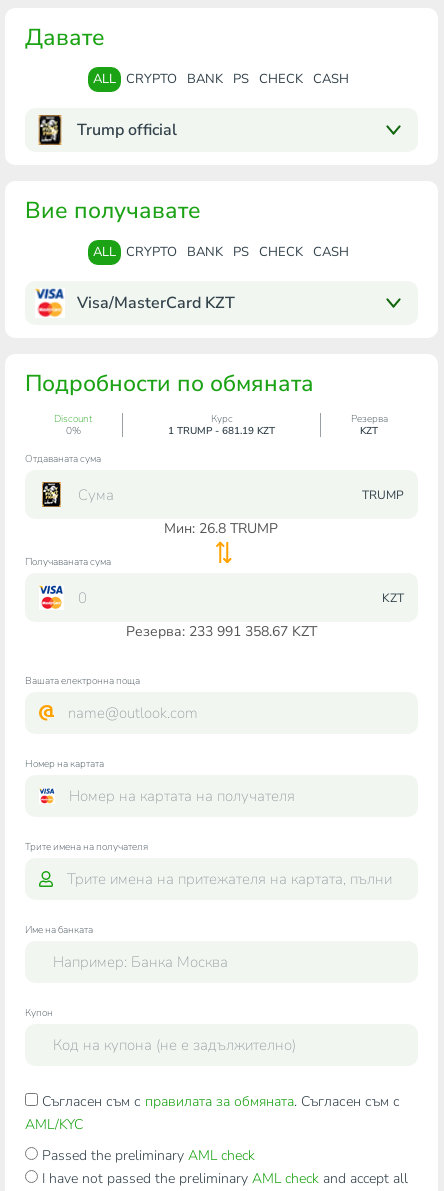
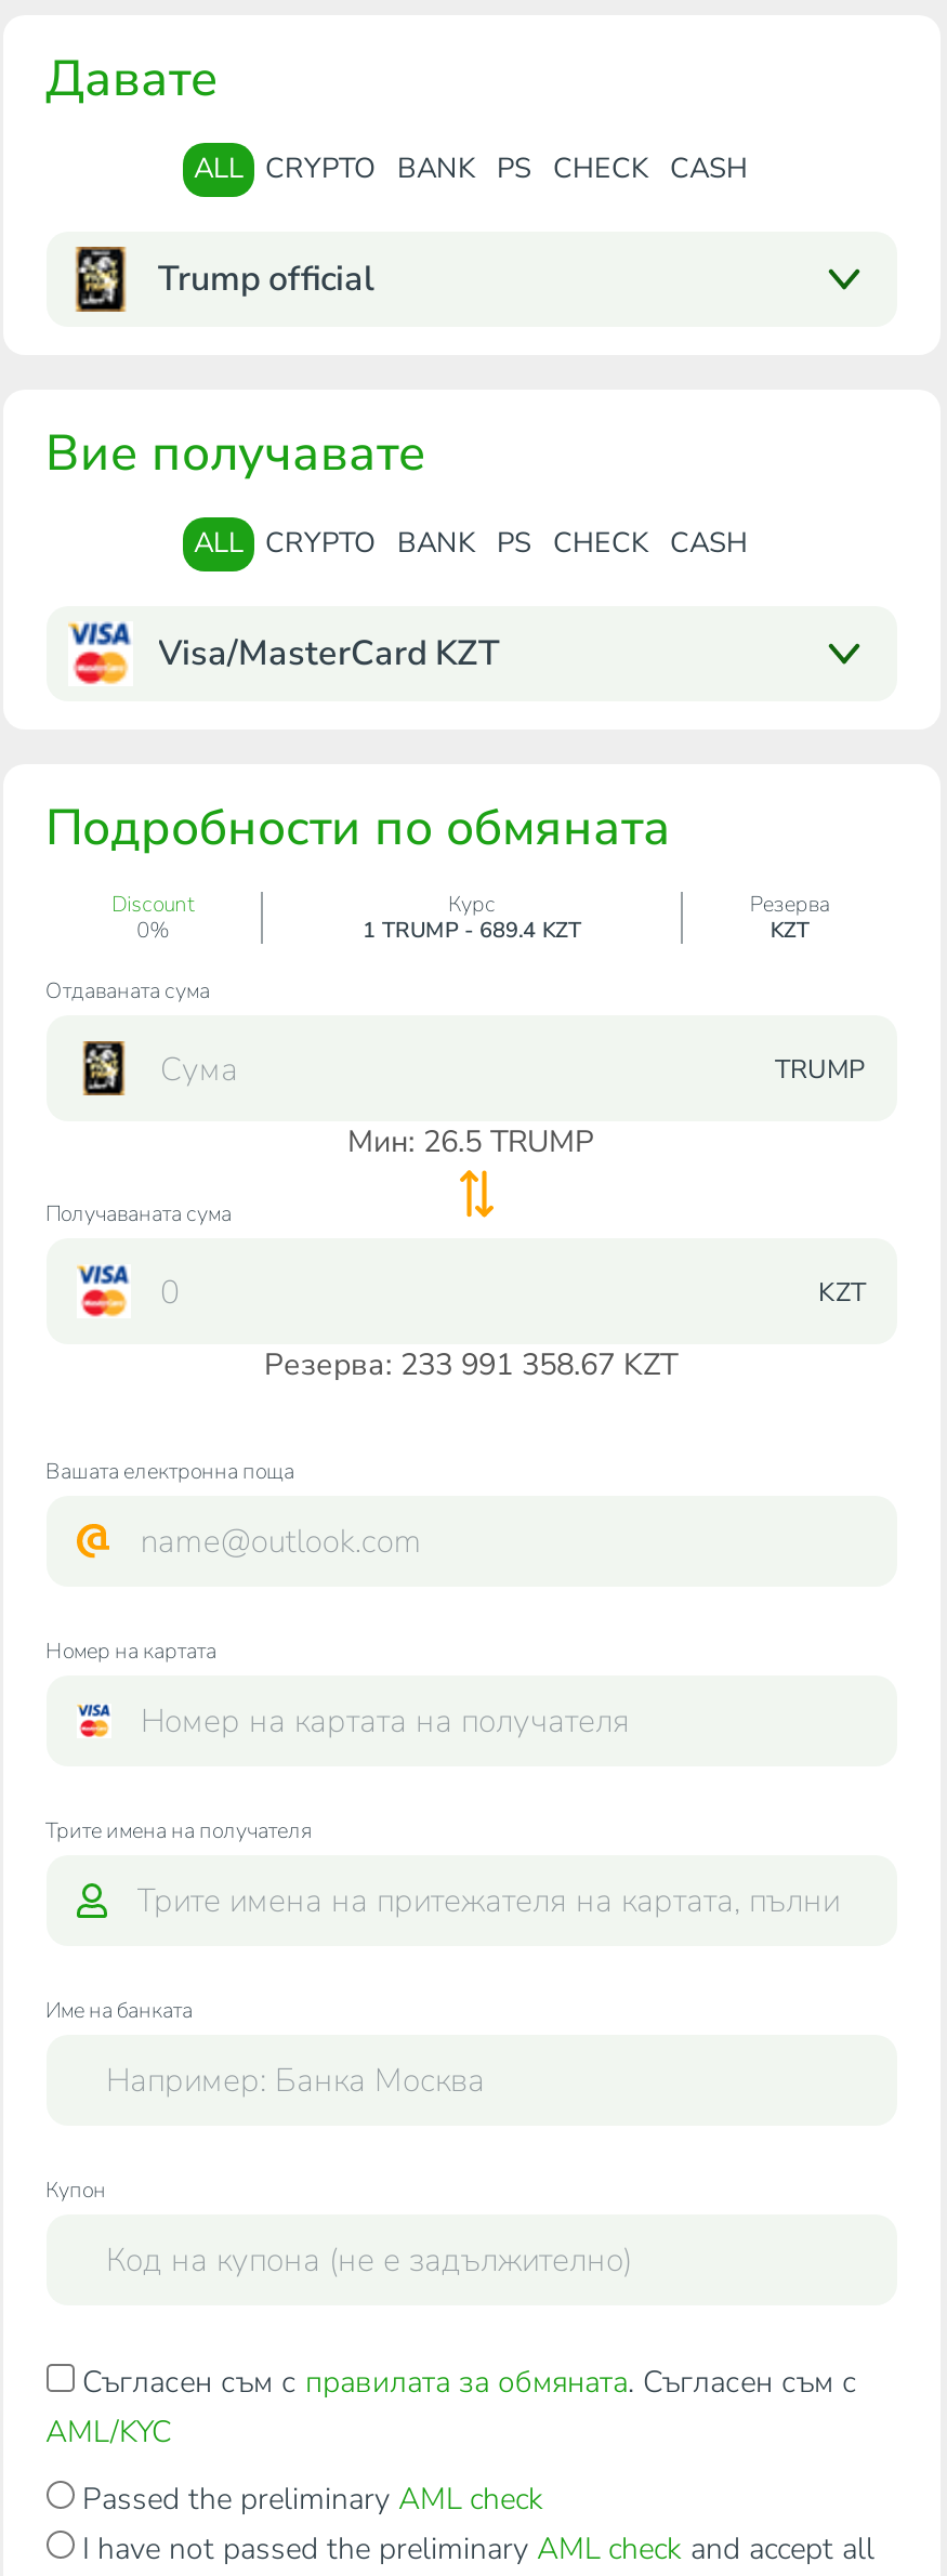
[168,424,275,438] 1 TRUMP - 681.19 KZT -> [363,916,581,946] 1 TRUMP - 689.4 KZT
[164,519,278,538] Мин: 26.8 TRUMP -> [347,1121,594,1162] Мин: 26.5 TRUMP

